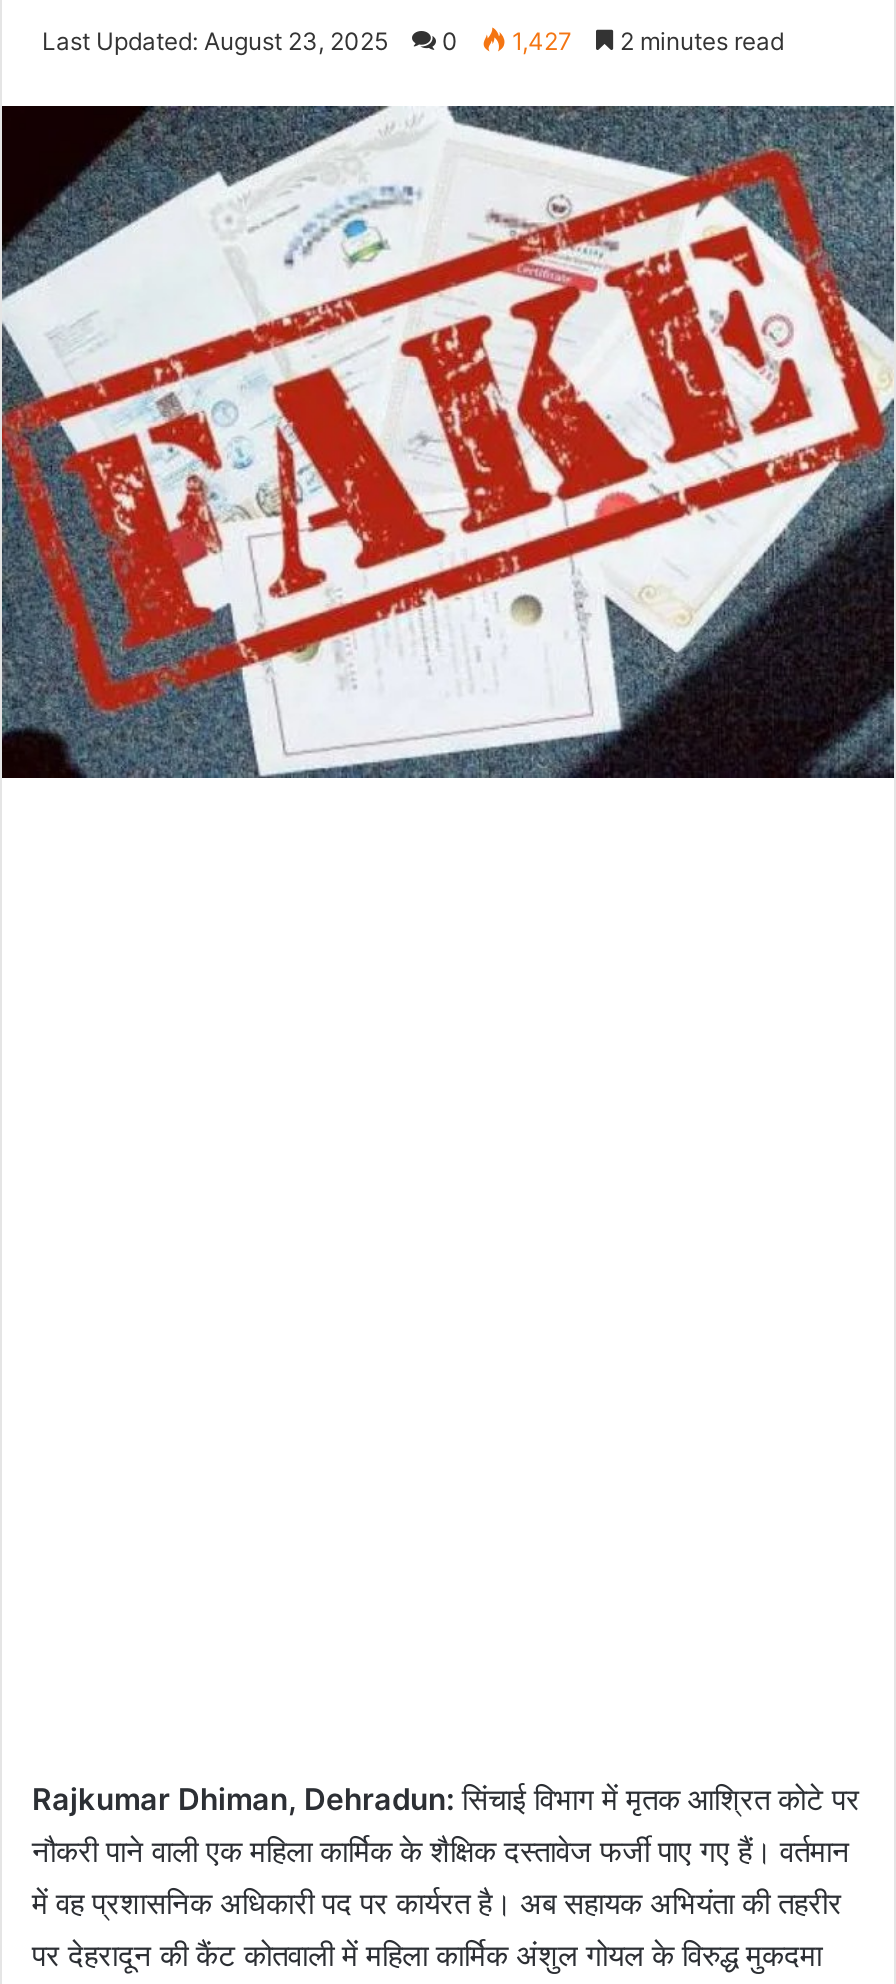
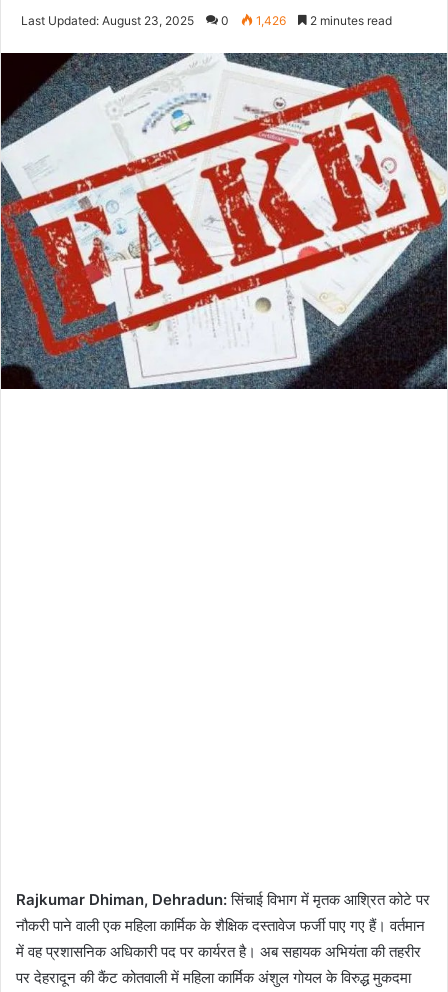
[42,26,784,56] Last Updated: August 23, 2025 0 1,427 2 minutes read -> [21,13,392,28] Last Updated: August 23, 2025 0 1,426 2 minutes read

